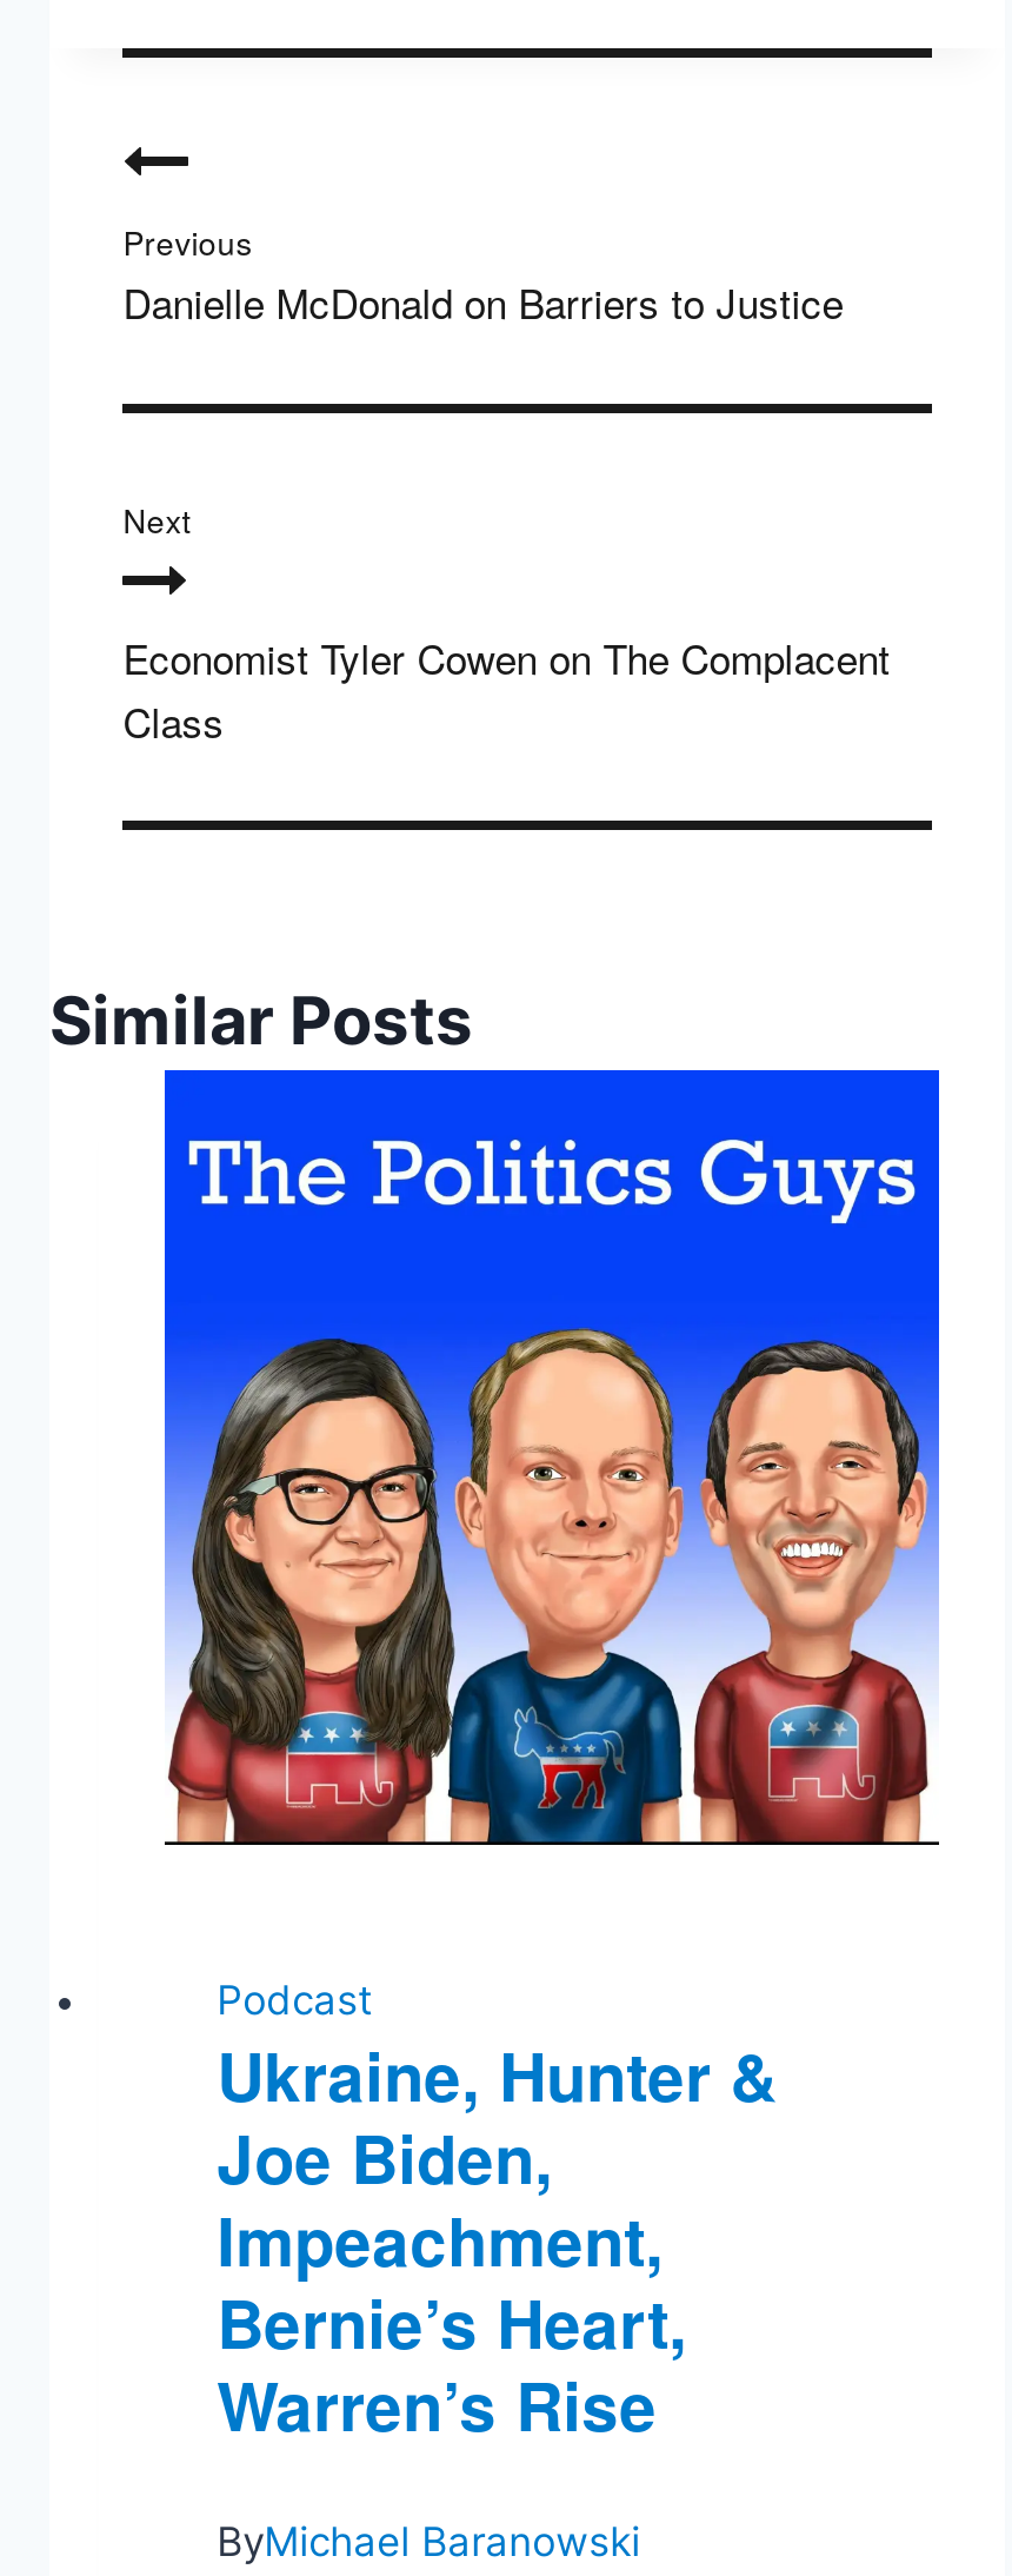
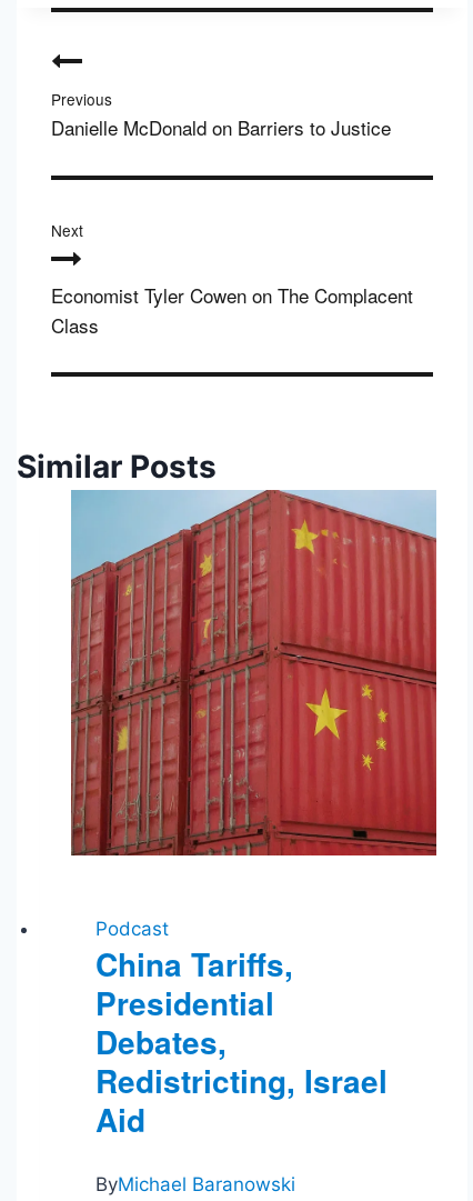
[162,1068,941,1847] [image] -> [70,489,437,857] [image]
[217,2027,777,2453] Ukraine, Hunter & | Joe Biden, | Impeachment, | Bernie’s Heart, | Warren’s Rise -> [96,941,388,1142] China Tariffs, | Presidential | Debates, | Redistricting, Israel | Aid

